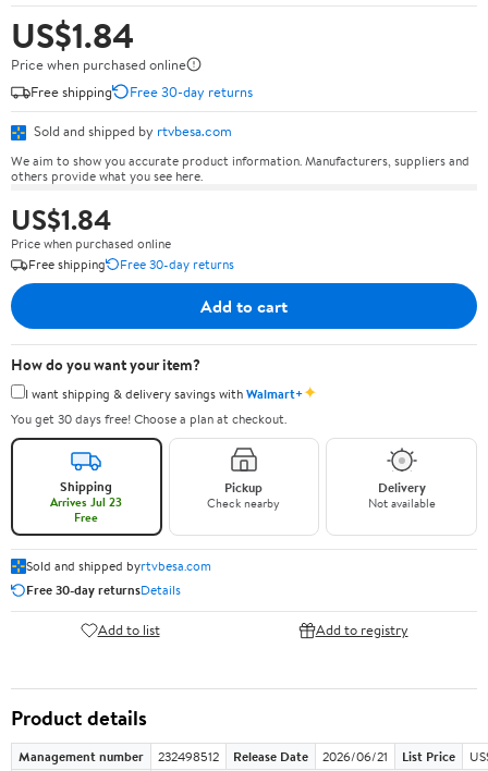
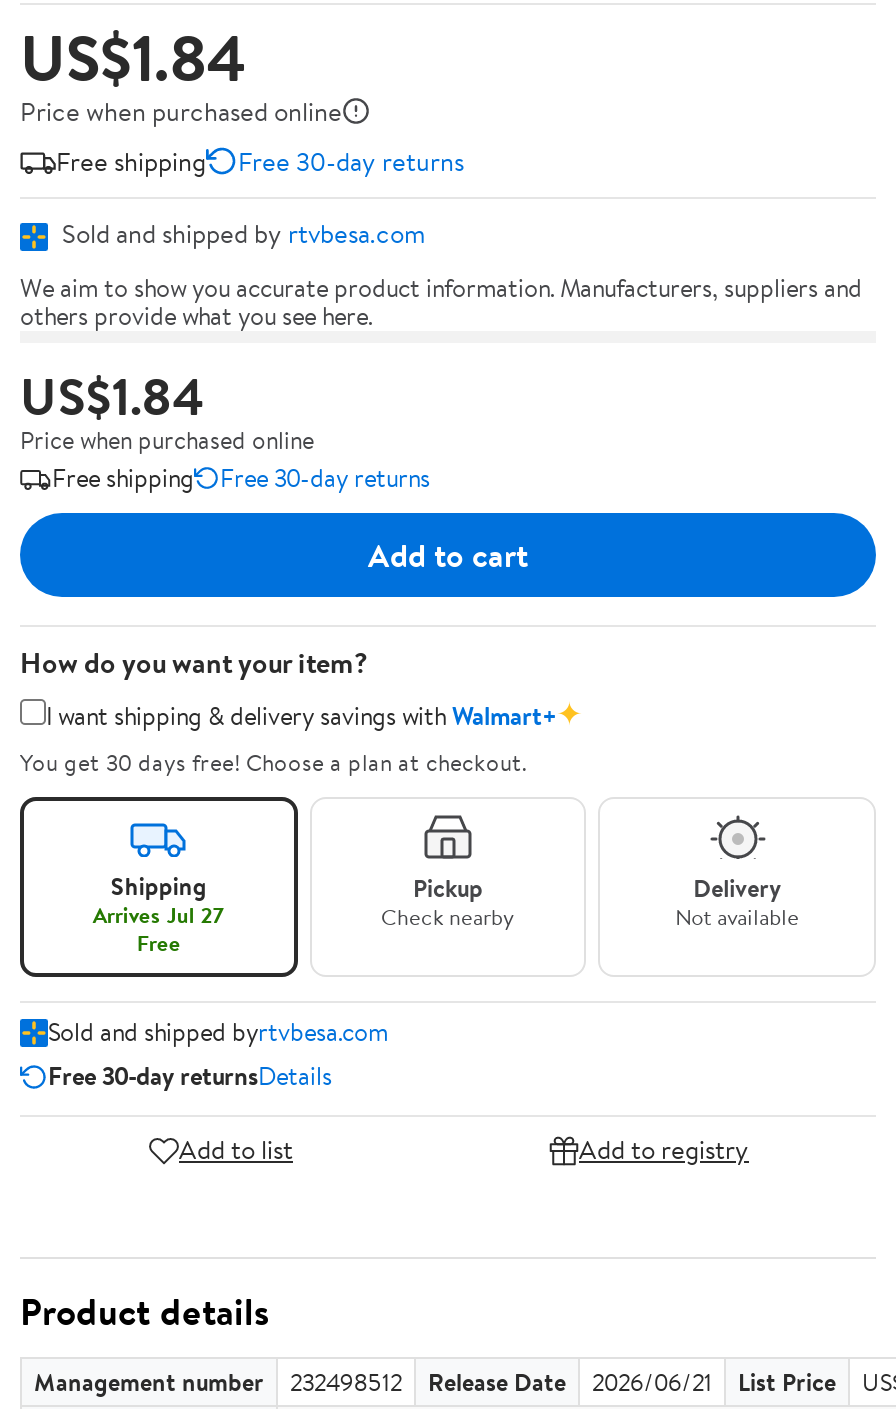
[50,493,122,511] Arrives Jul 23 -> [93,899,225,931] Arrives Jul 27

